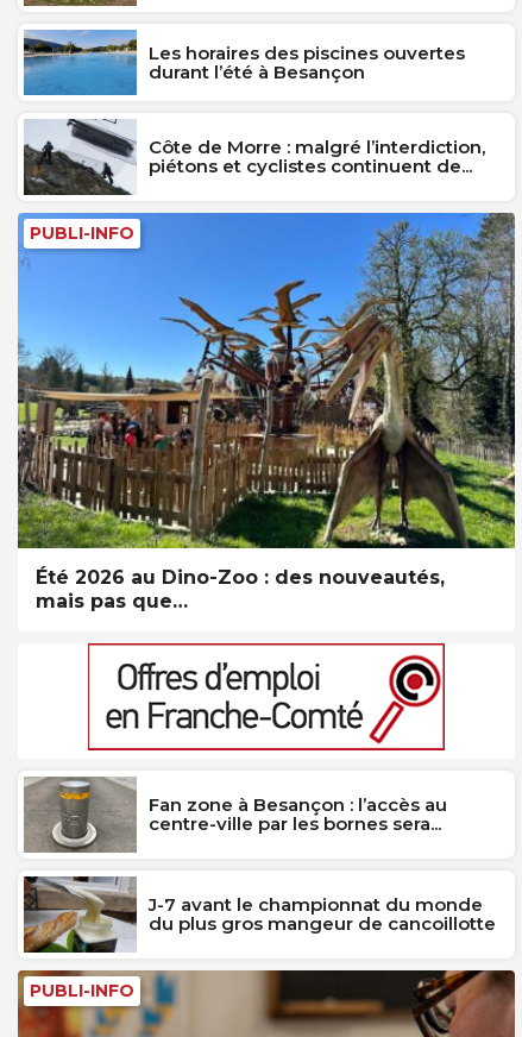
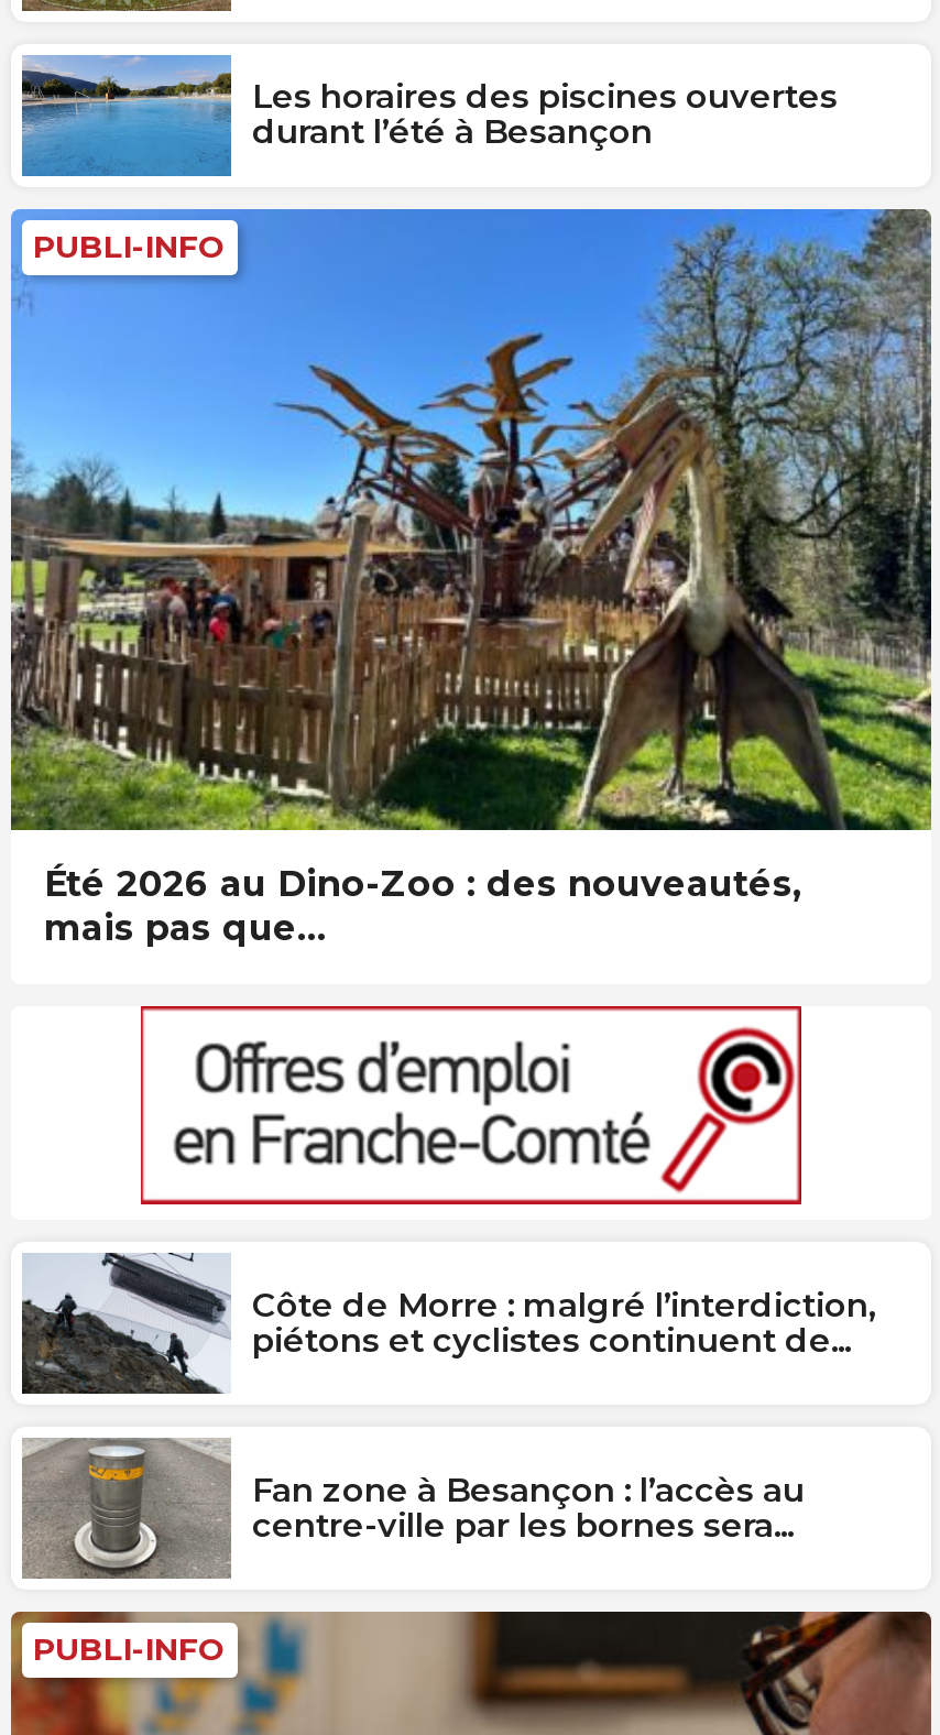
moved [23,118,485,196] -> [22,1253,875,1394]: [image] | Côte de Morre : malgré l’interdiction, | piétons et cyclistes continuent de...
[24,876,495,954] [image] | J-7 avant le championnat du monde | du plus gros mangeur de cancoillotte -> none

